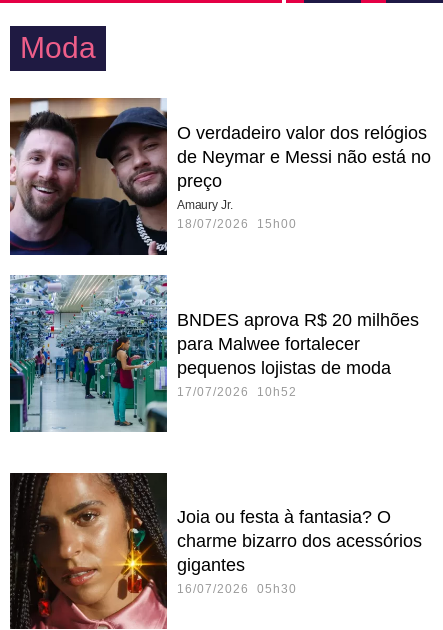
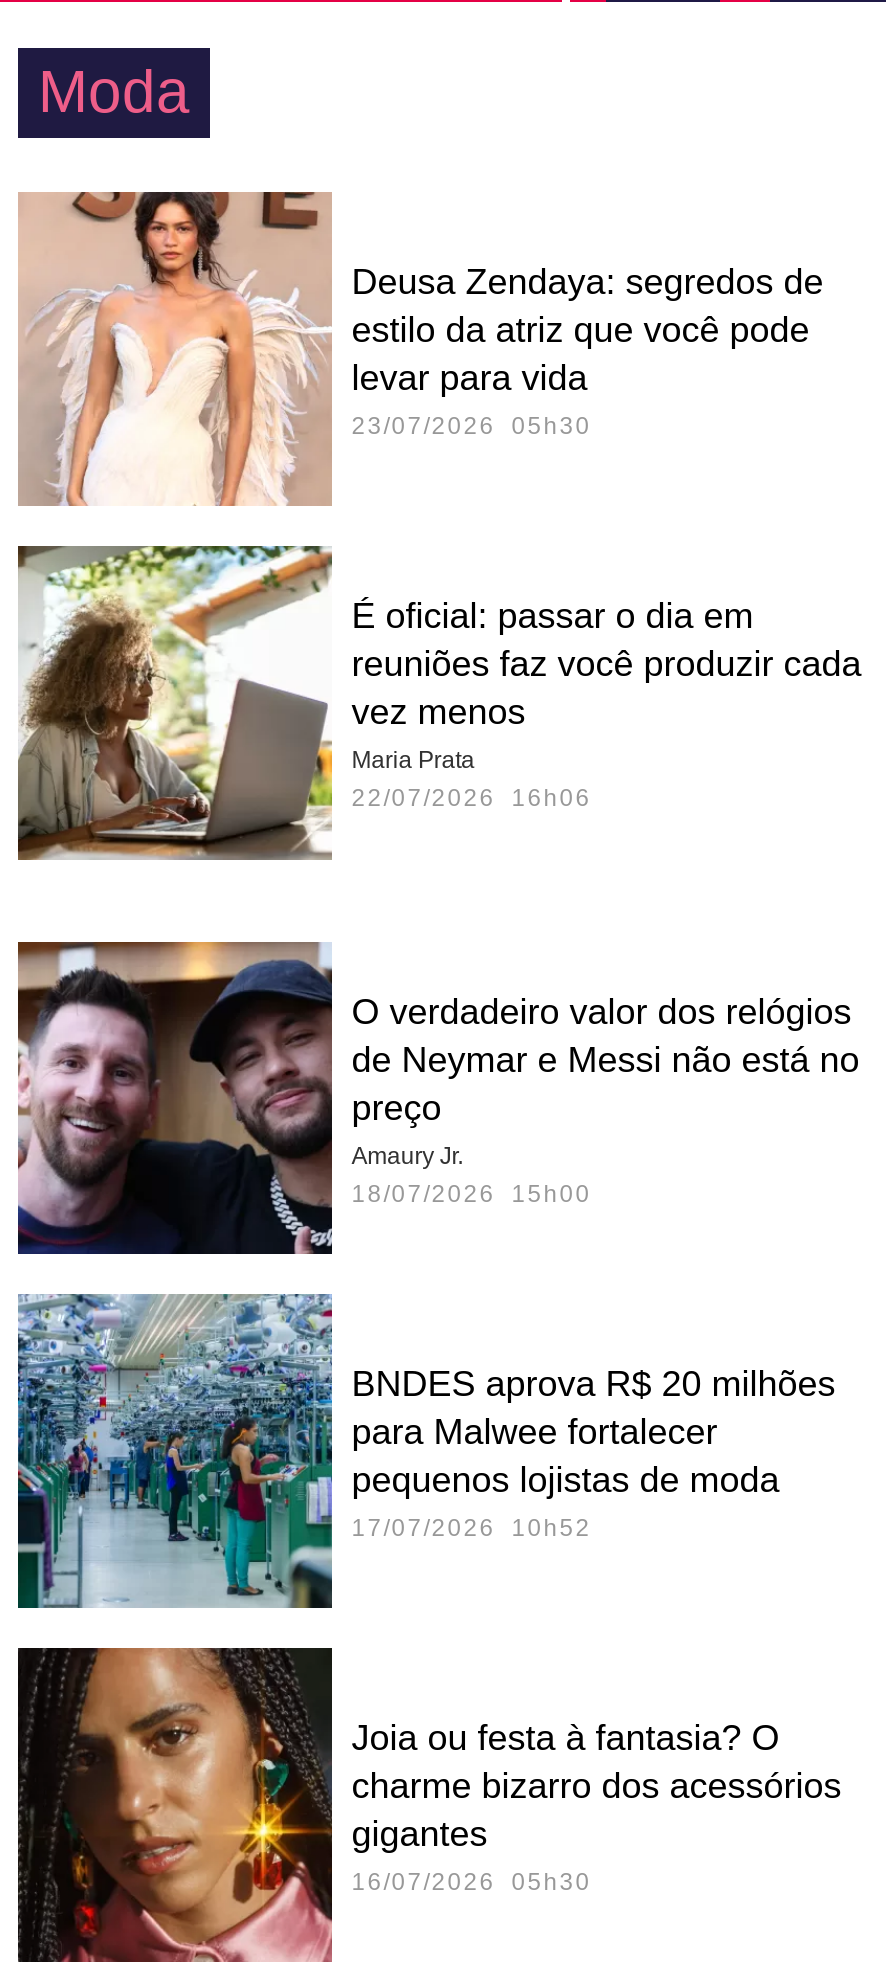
none -> [16,544,862,862] [image] | É oficial: passar o dia em | reuniões faz você produzir cada | vez menos | Maria Prata | 22/07/2026 16h06
none -> [18,190,824,508] [image] | Deusa Zendaya: segredos de | estilo da atriz que você pode | levar para vida | 23/07/2026 05h30
moved [8,98,431,399] -> [14,940,860,1542]: [image] | O verdadeiro valor dos relógios | de Neymar e Messi não está no | ... | pequenos lojistas de moda | 17/07/2026 10h52

